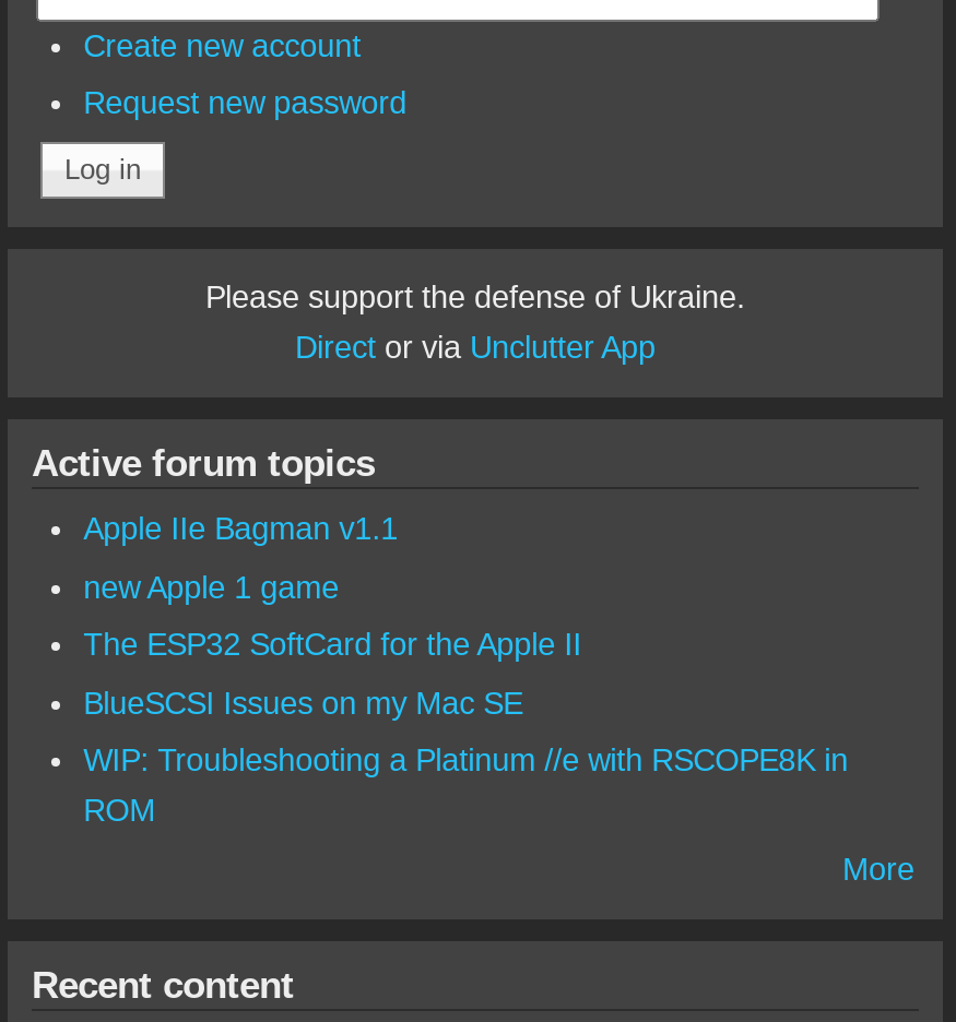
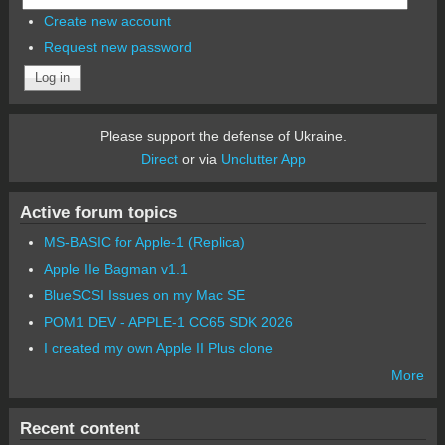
none -> [44,234,245,250] MS-BASIC for Apple-1 (Replica)
moved [83,511,398,546] -> [44,261,188,277]: Apple IIe Bagman v1.1
[83,569,581,662] new Apple 1 game | The ESP32 SoftCard for the Apple II -> none
[83,743,848,829] WIP: Troubleshooting a Platinum //e with RSCOPE8K in | ROM -> [44,314,293,356] POM1 DEV - APPLE-1 CC65 SDK 2026 | I created my own Apple II Plus clone

